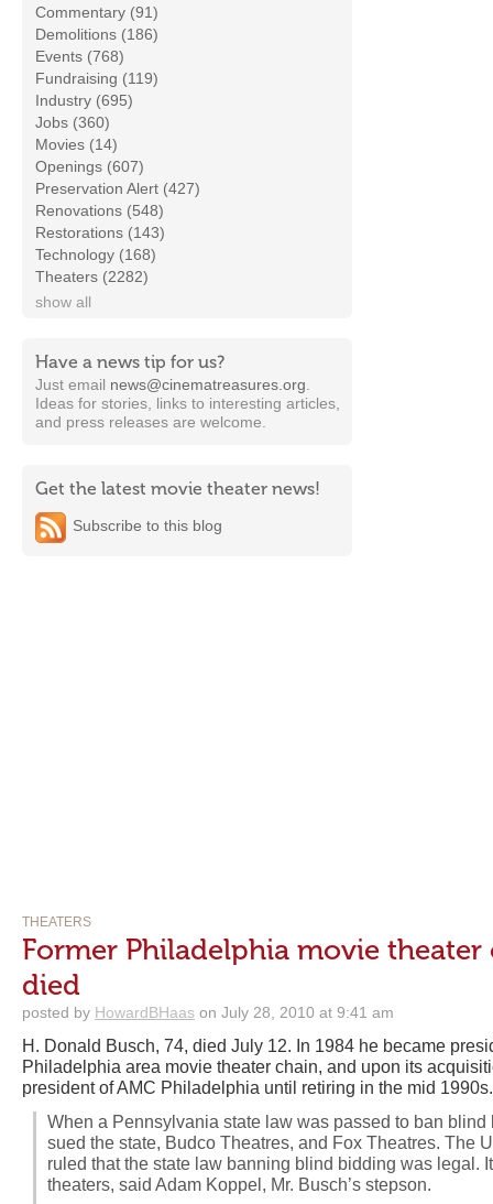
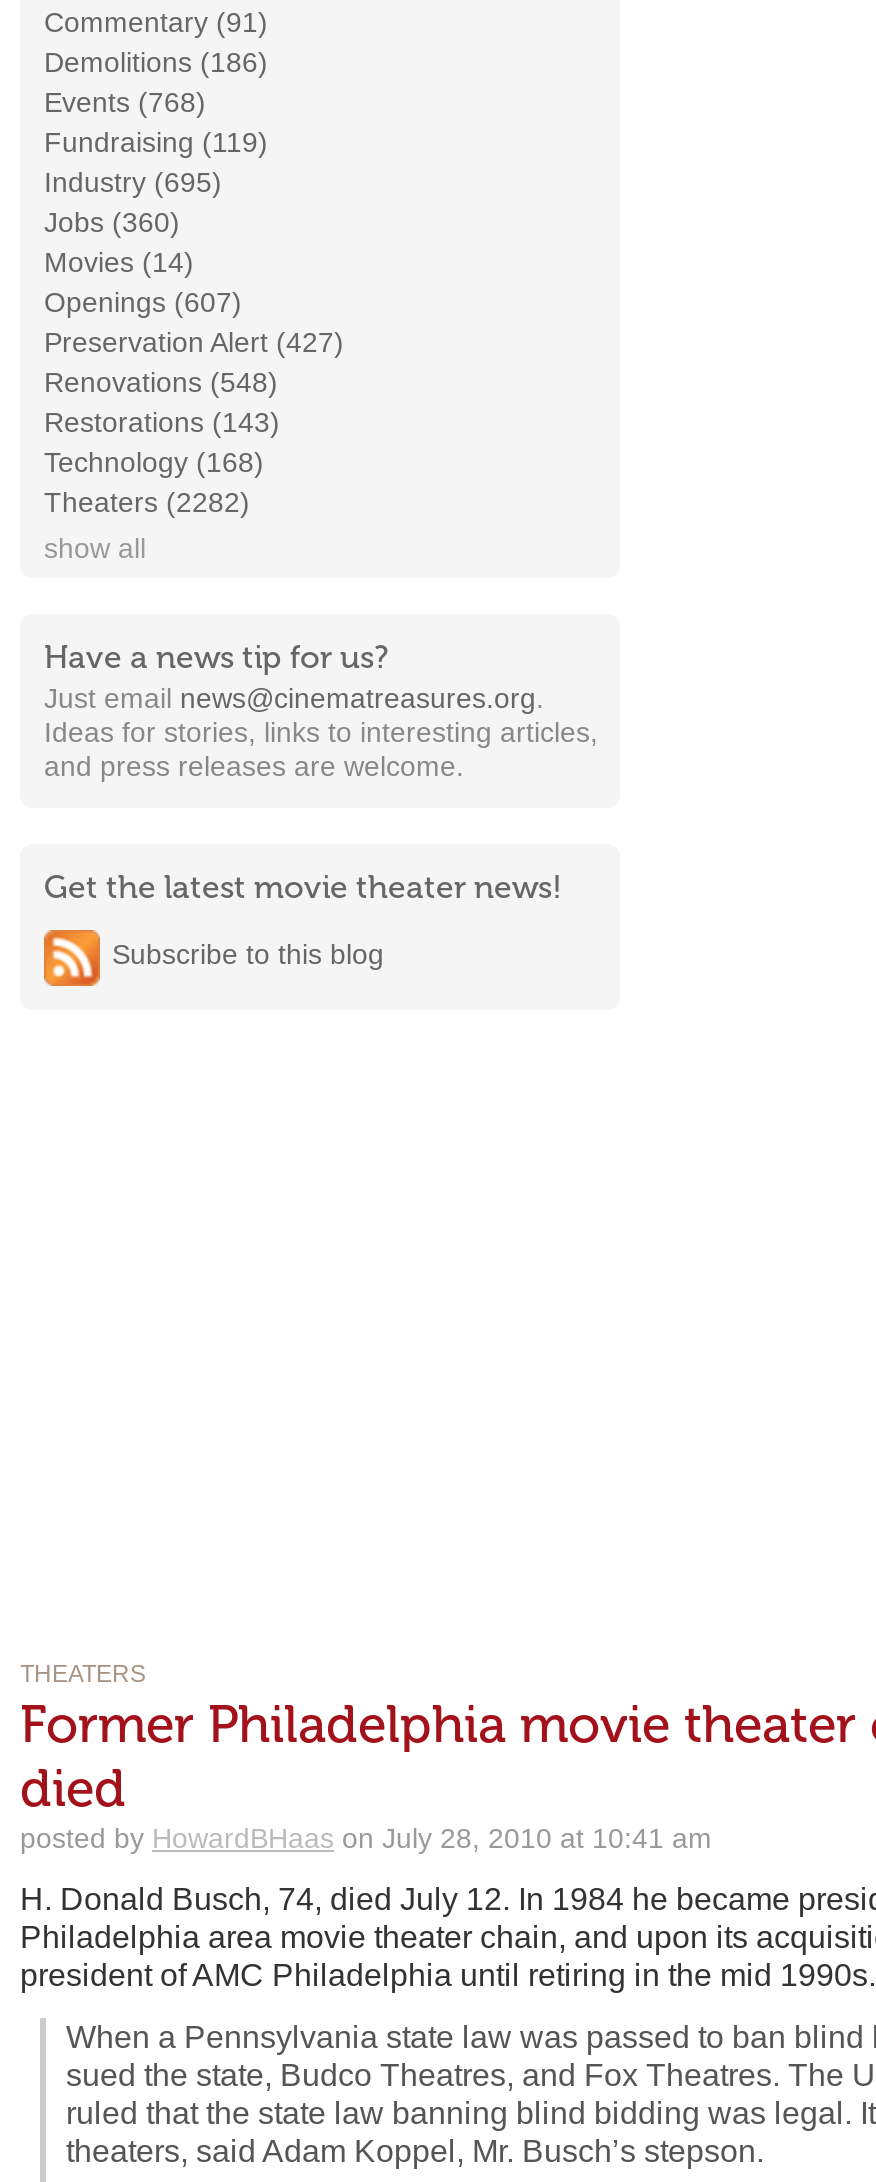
[22,1004,394,1021] posted by HowardBHaas on July 28, 2010 at 9:41 am -> [20,1822,712,1854] posted by HowardBHaas on July 28, 2010 at 10:41 am

